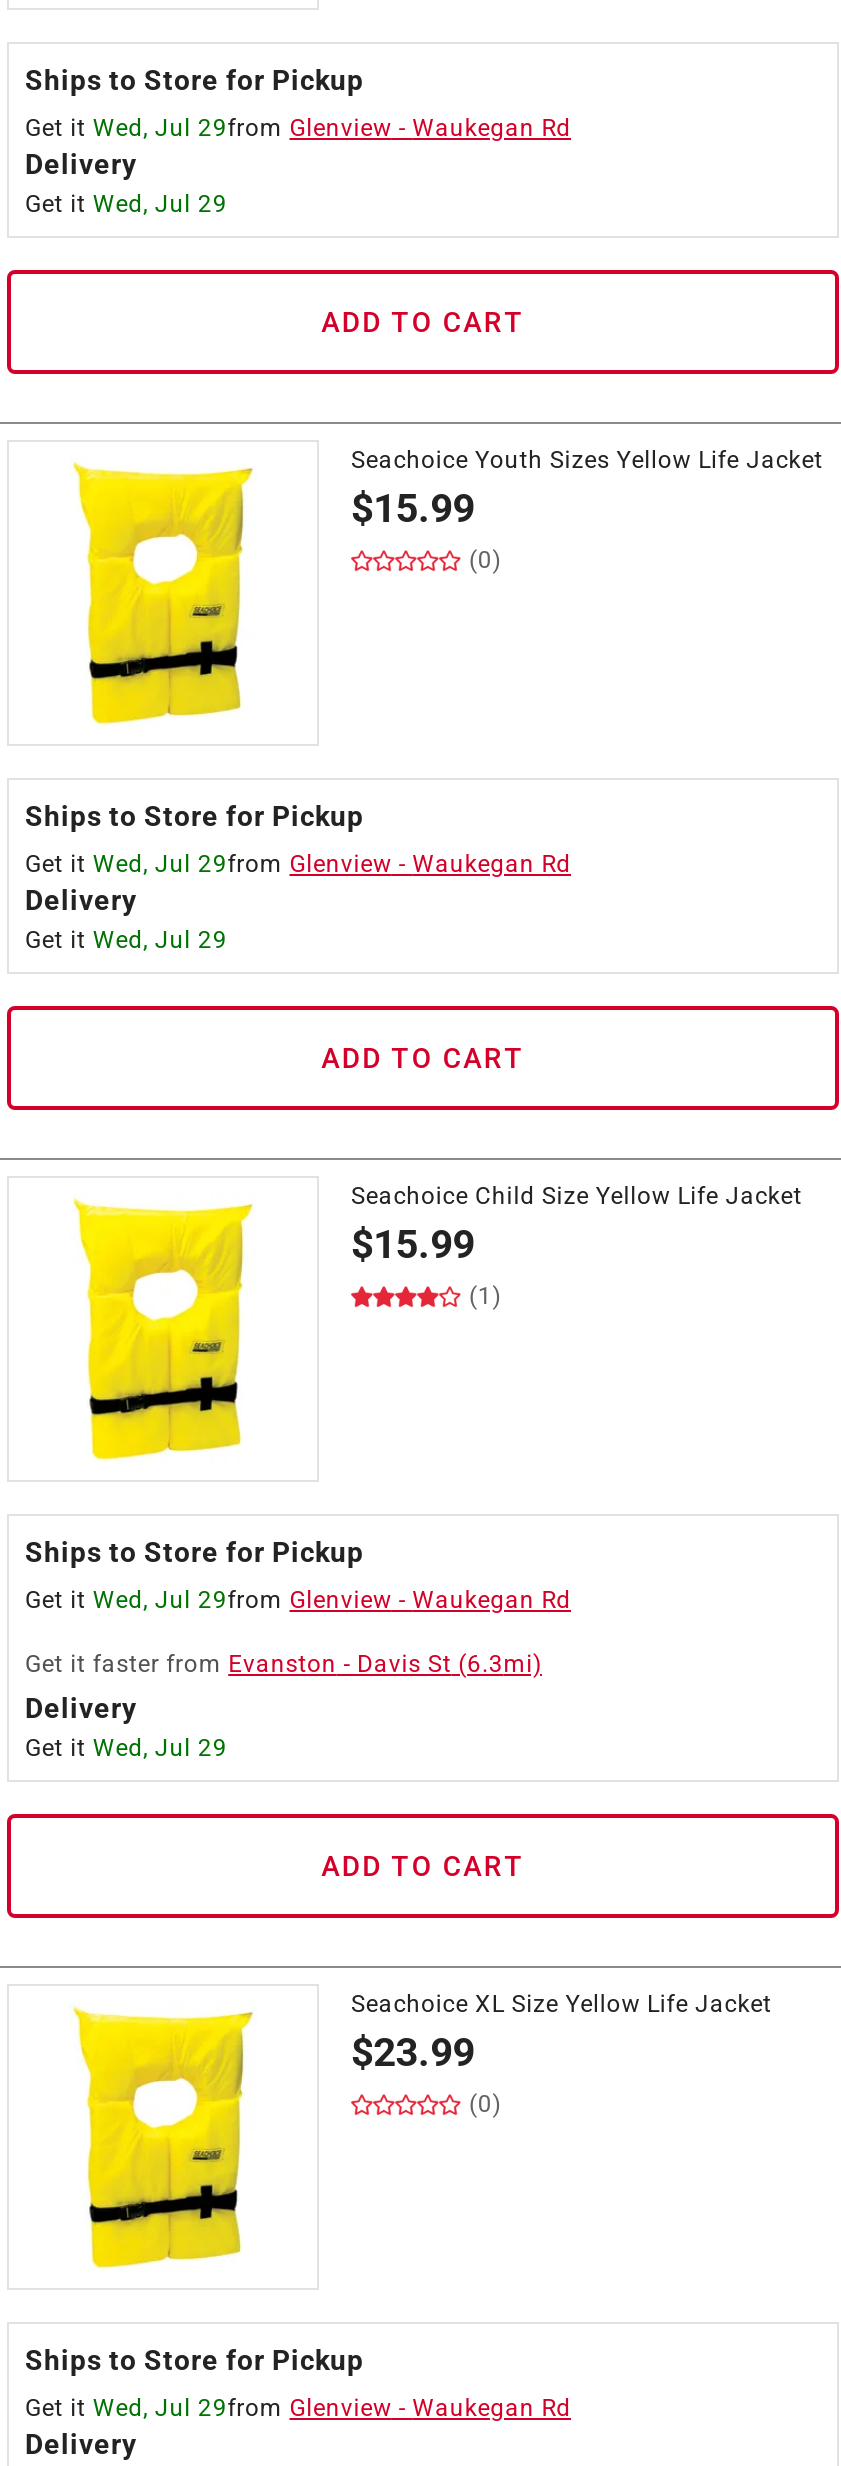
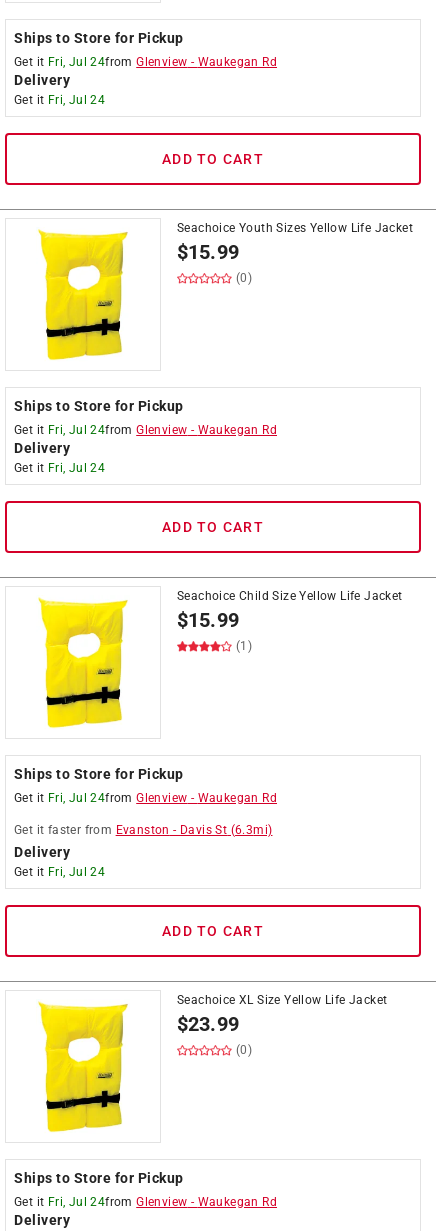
[25,114,571,142] Get it Wed, Jul 29from Glenview - Waukegan Rd -> [14,55,277,69] Get it Fri, Jul 24from Glenview - Waukegan Rd
[25,190,227,218] Get it Wed, Jul 29 -> [14,93,105,107] Get it Fri, Jul 24
[25,850,571,878] Get it Wed, Jul 29from Glenview - Waukegan Rd -> [14,423,277,437] Get it Fri, Jul 24from Glenview - Waukegan Rd
[25,926,227,954] Get it Wed, Jul 29 -> [14,461,105,475] Get it Fri, Jul 24
[25,1586,571,1614] Get it Wed, Jul 29from Glenview - Waukegan Rd -> [14,791,277,805] Get it Fri, Jul 24from Glenview - Waukegan Rd
[25,1734,227,1762] Get it Wed, Jul 29 -> [14,865,105,879] Get it Fri, Jul 24
[25,2394,571,2422] Get it Wed, Jul 29from Glenview - Waukegan Rd -> [14,1195,277,1209] Get it Fri, Jul 24from Glenview - Waukegan Rd

